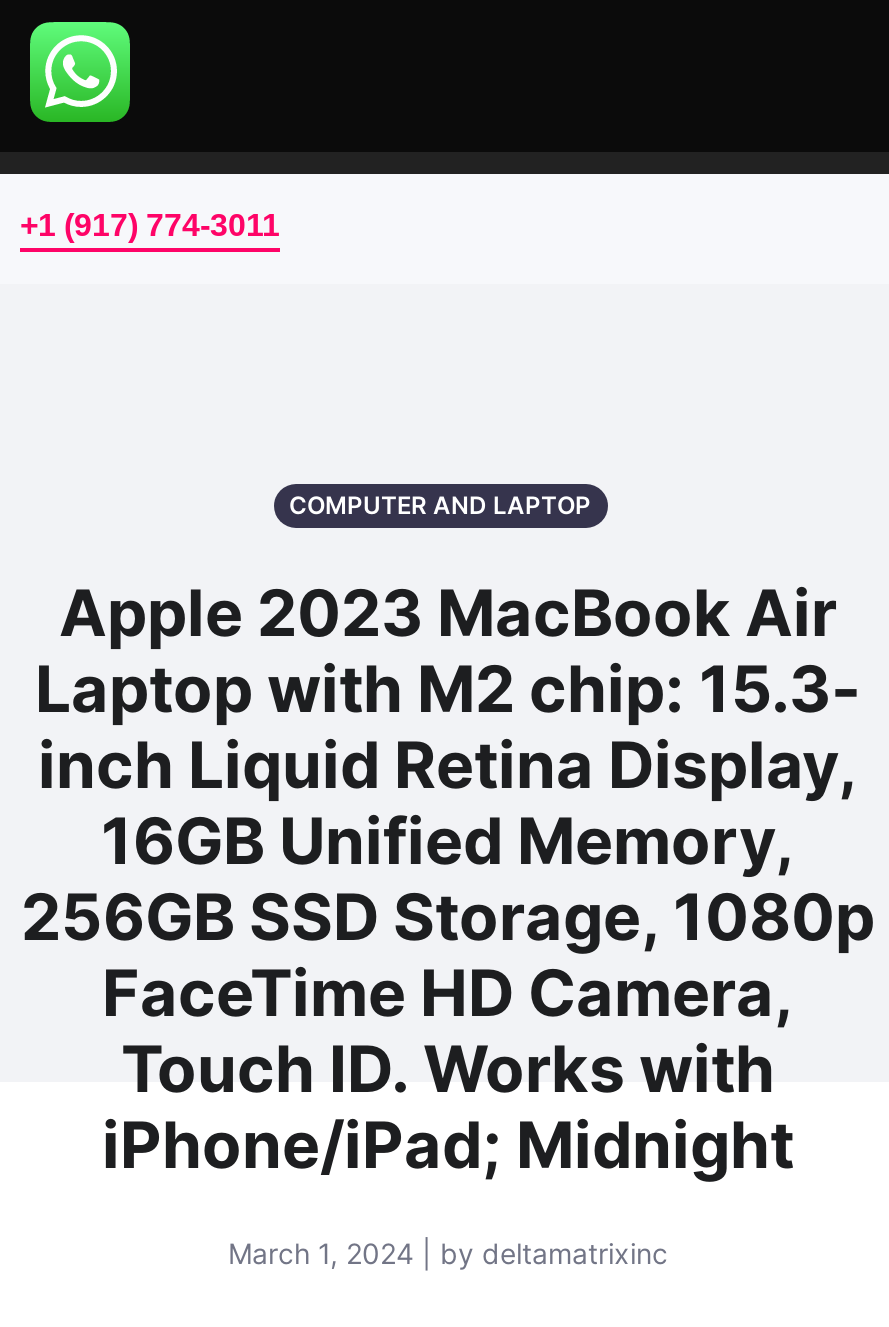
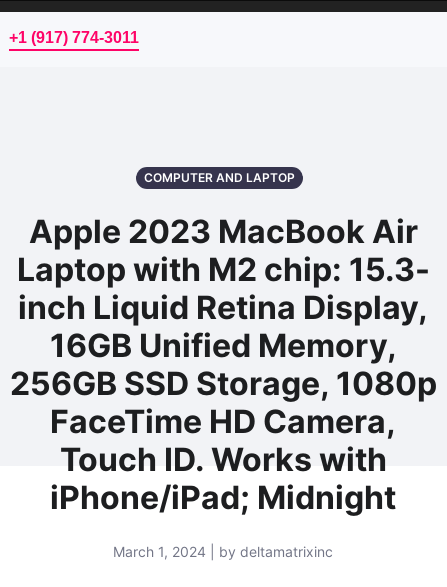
[28,20,132,124] [image] -> none

